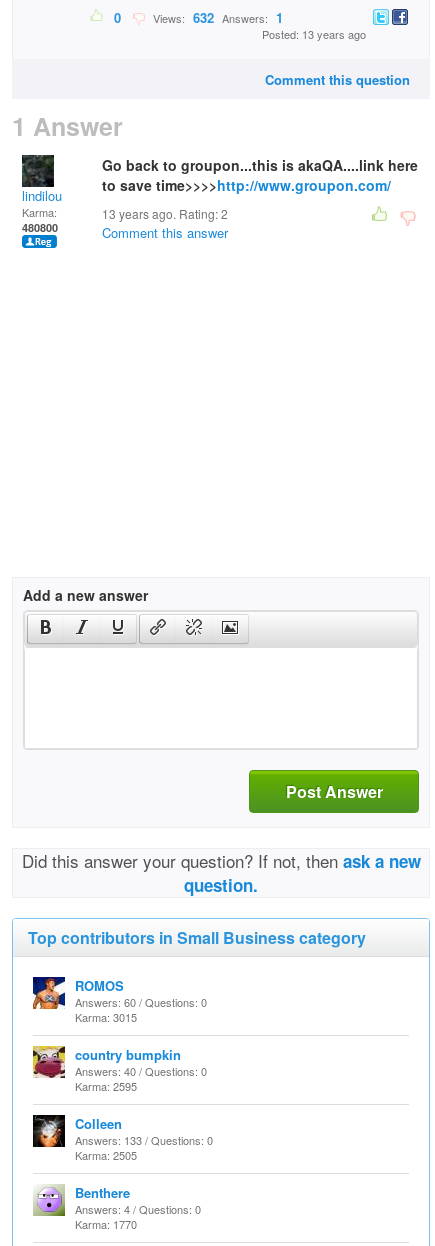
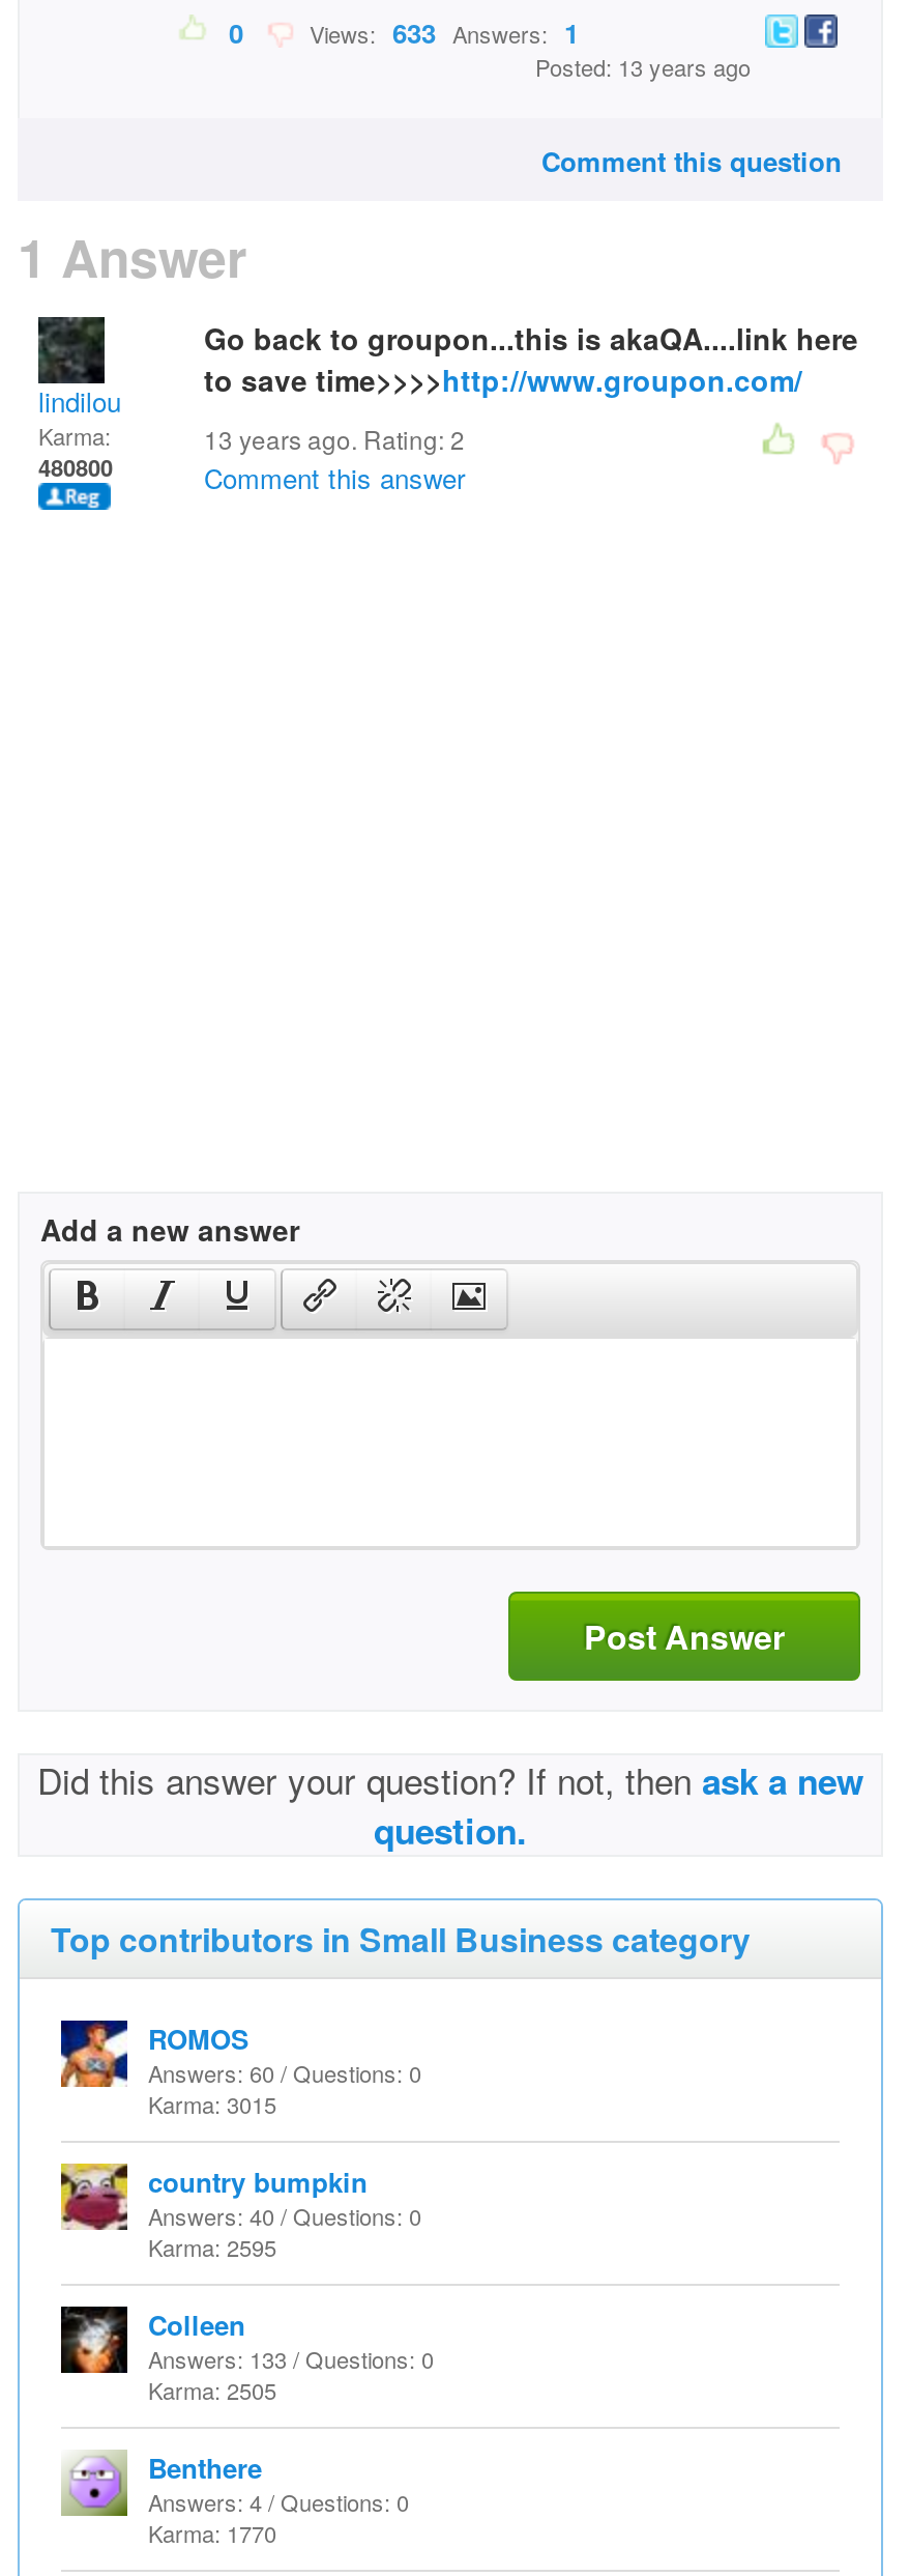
[147,8,283,27] Views: 632 Answers: 1 -> [297,13,579,52] Views: 633 Answers: 1

